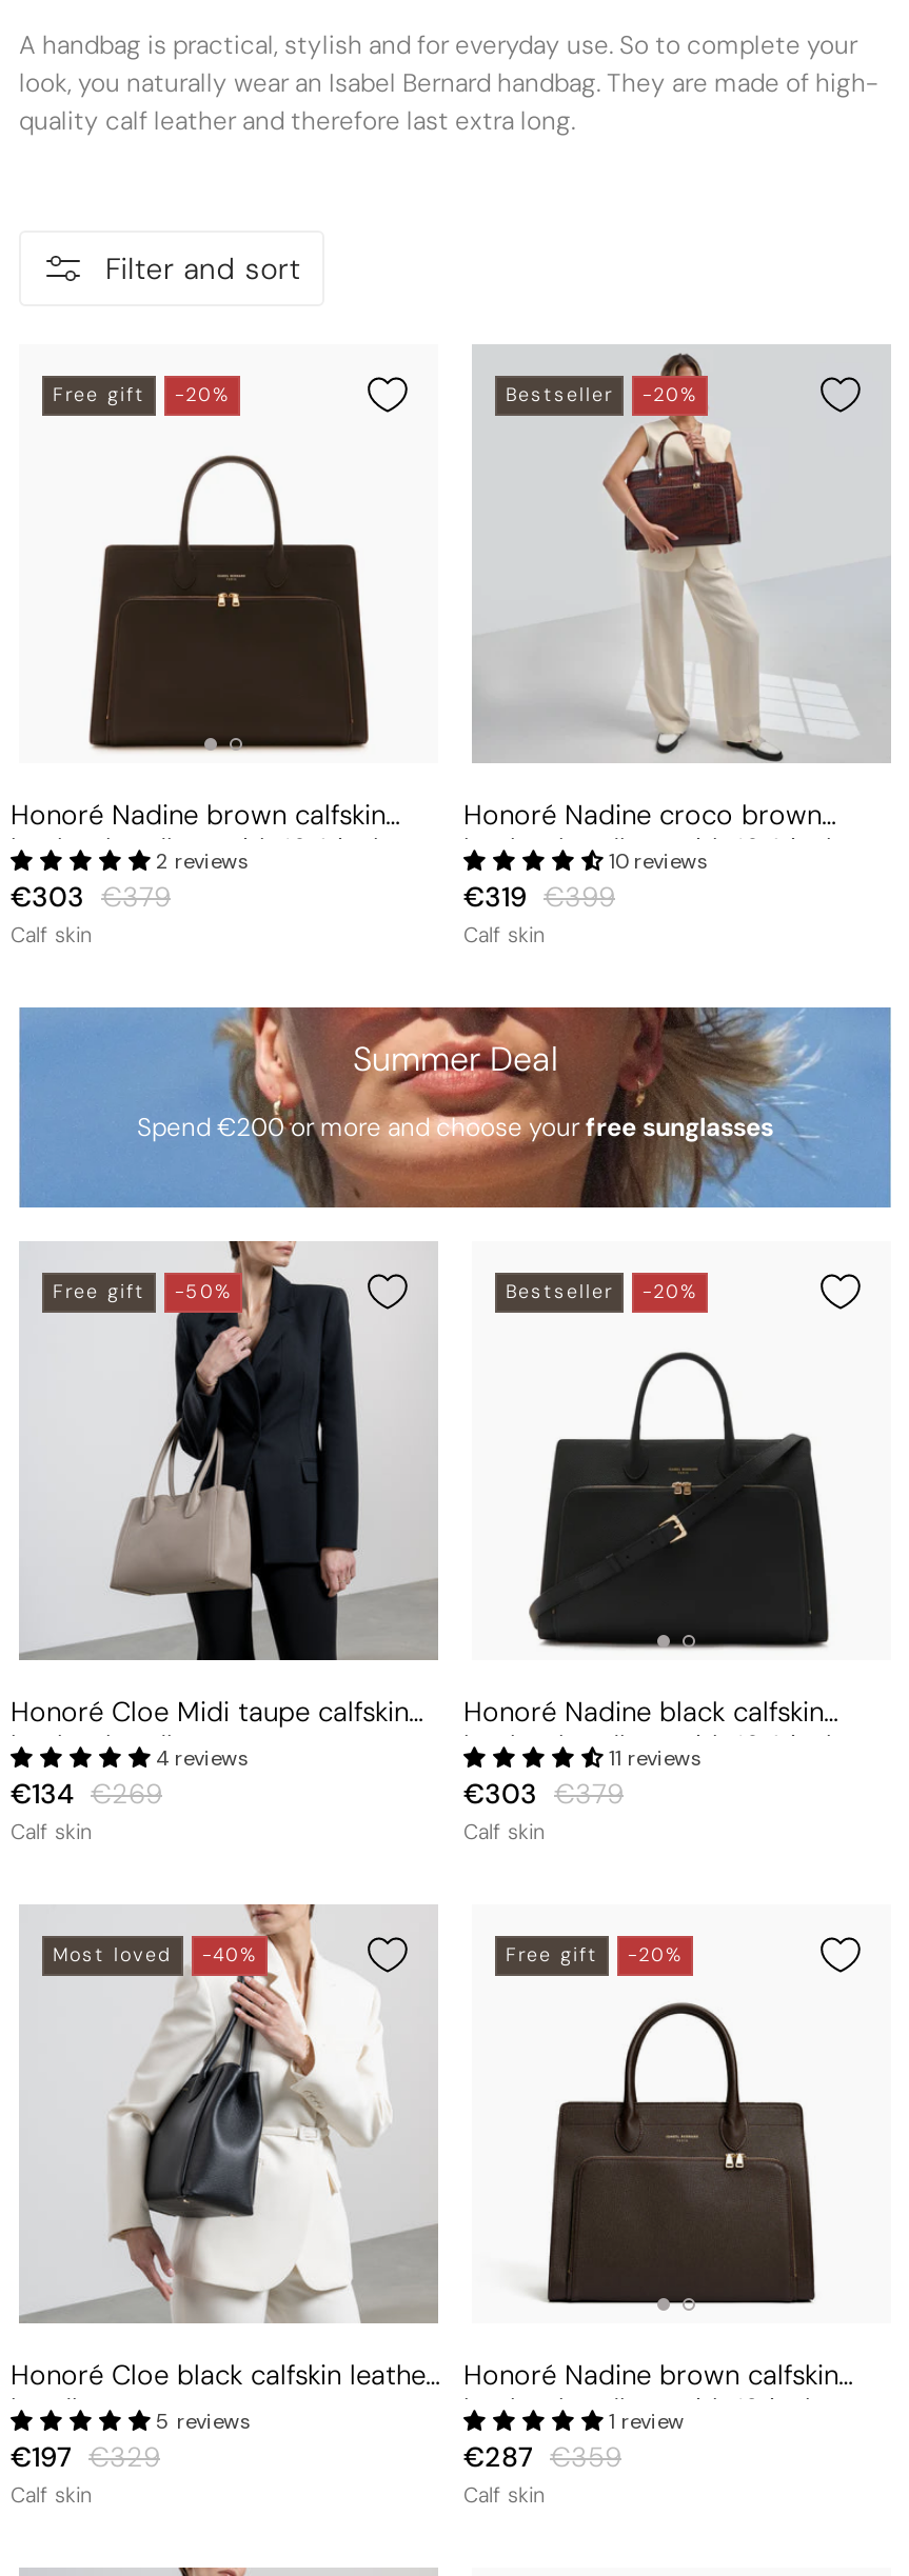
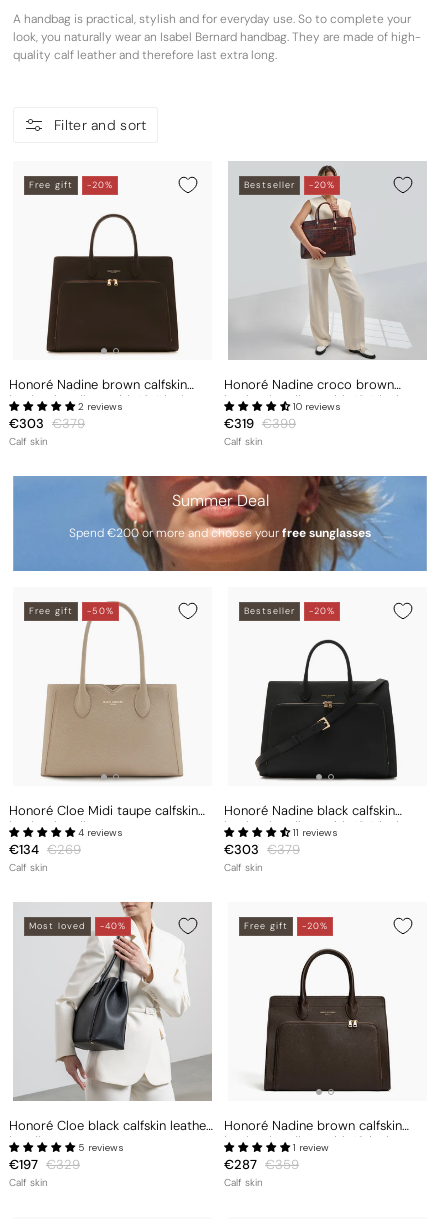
[19,1239,440,1662] [image] -> [14,587,212,786] [image]

